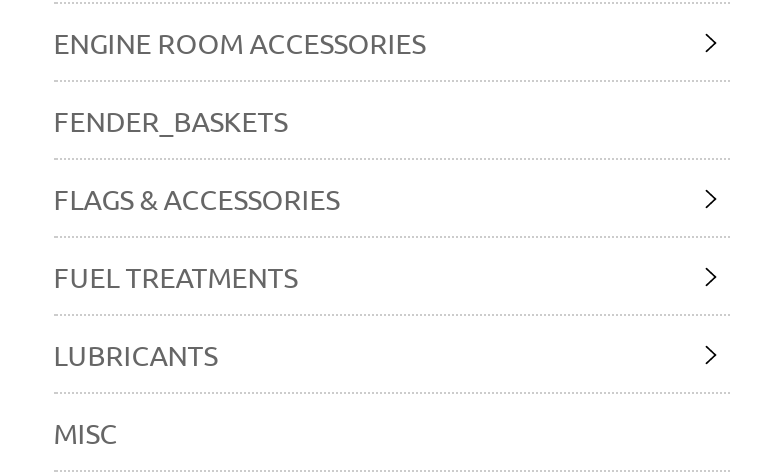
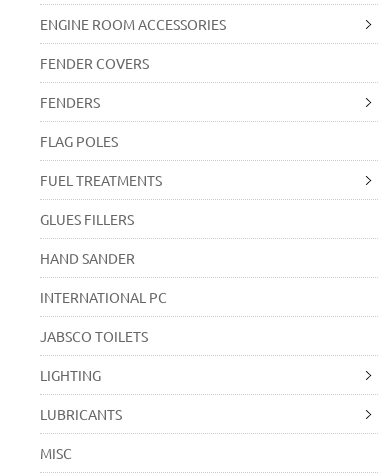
[54,102,340,216] FENDER_BASKETS | FLAGS & ACCESSORIES -> [40,54,149,150] FENDER COVERS | FENDERS | FLAG POLES
none -> [40,210,167,384] GLUES FILLERS | HAND SANDER | INTERNATIONAL PC | JABSCO TOILETS | LIGHTING

